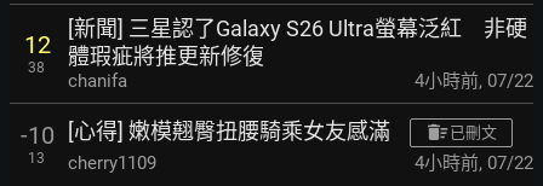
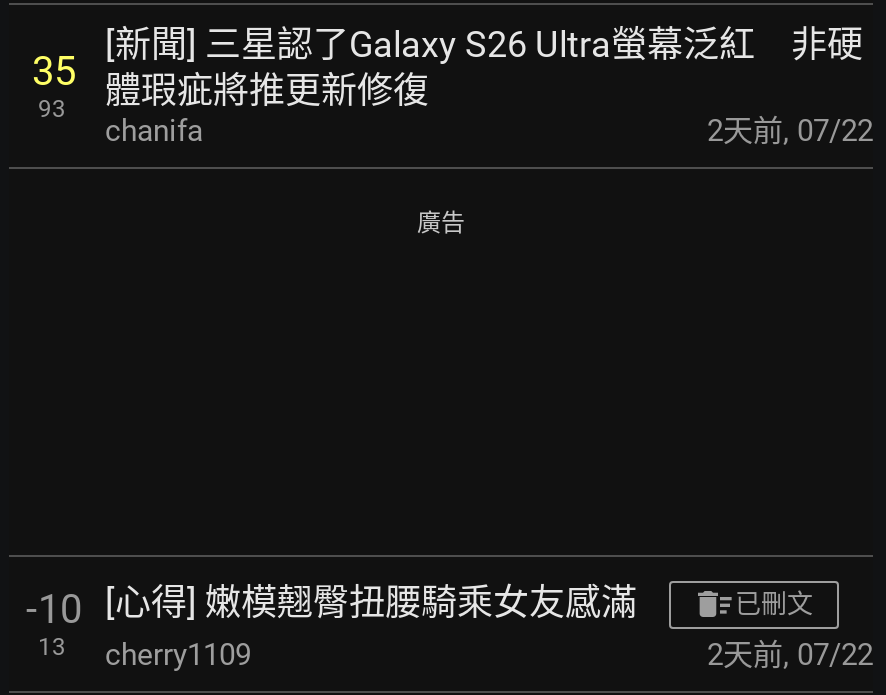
[18,31,50,77] 12 | 38 -> [22,48,76,124] 35 | 93
[415,71,533,92] 4小時前, 07/22 -> [417,114,873,238] 2天前, 07/22 | 廣告
[415,153,533,174] 4小時前, 07/22 -> [707,638,873,674] 2天前, 07/22

